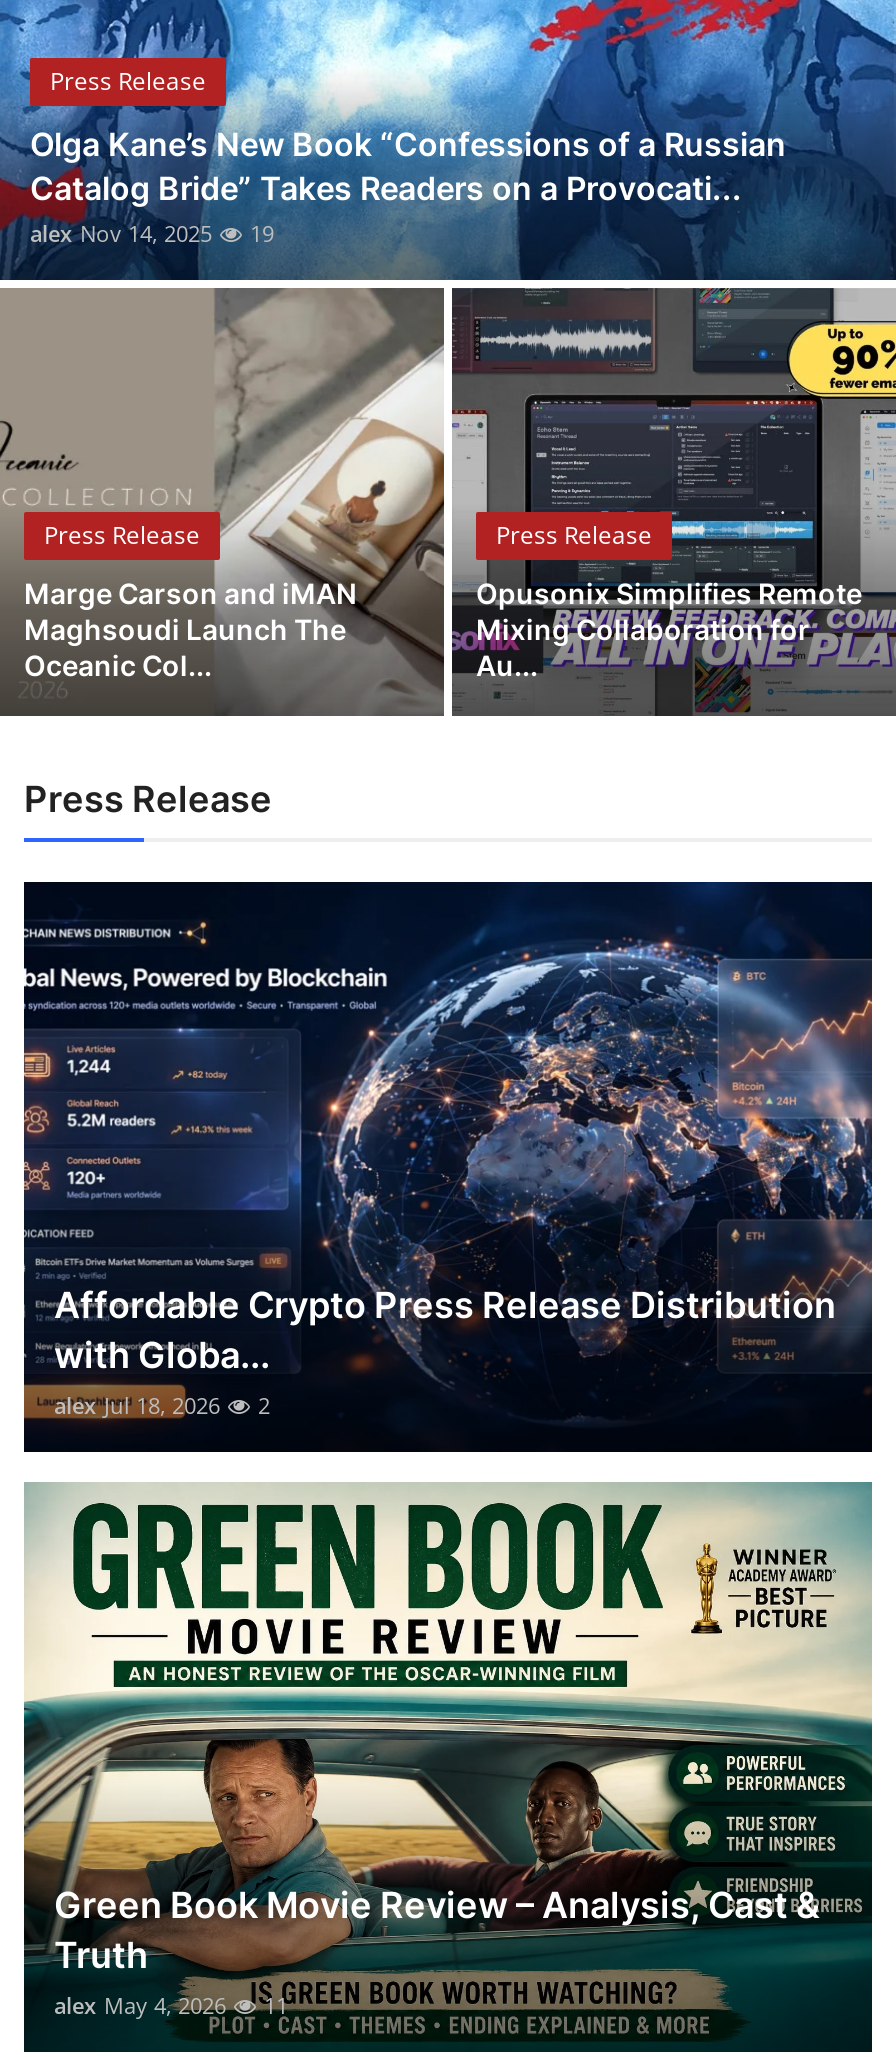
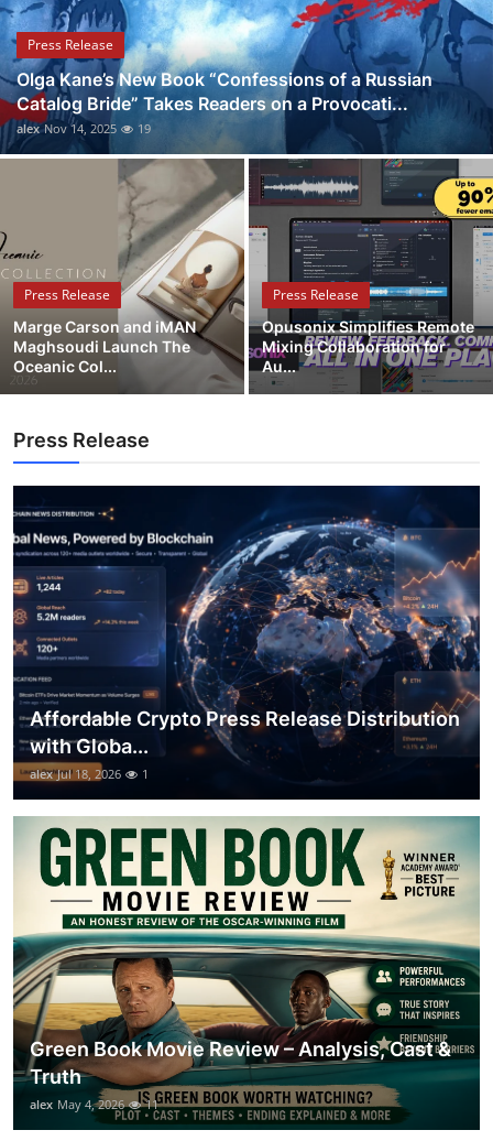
[252,1390,270,1420] 2 -> [139,765,149,782] 1

